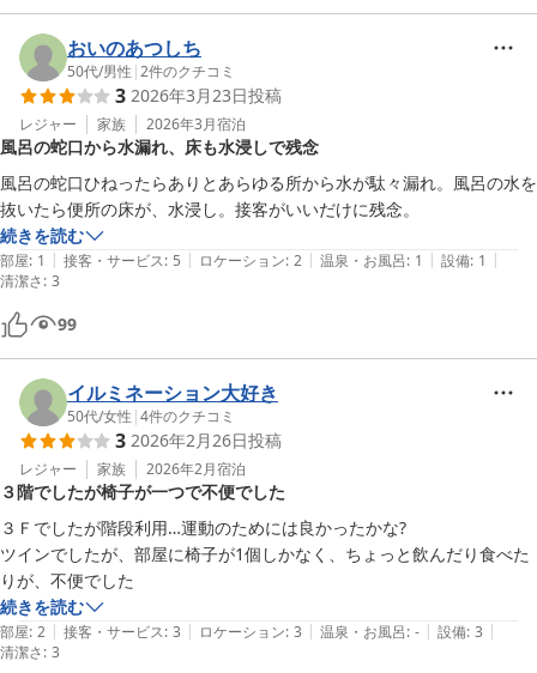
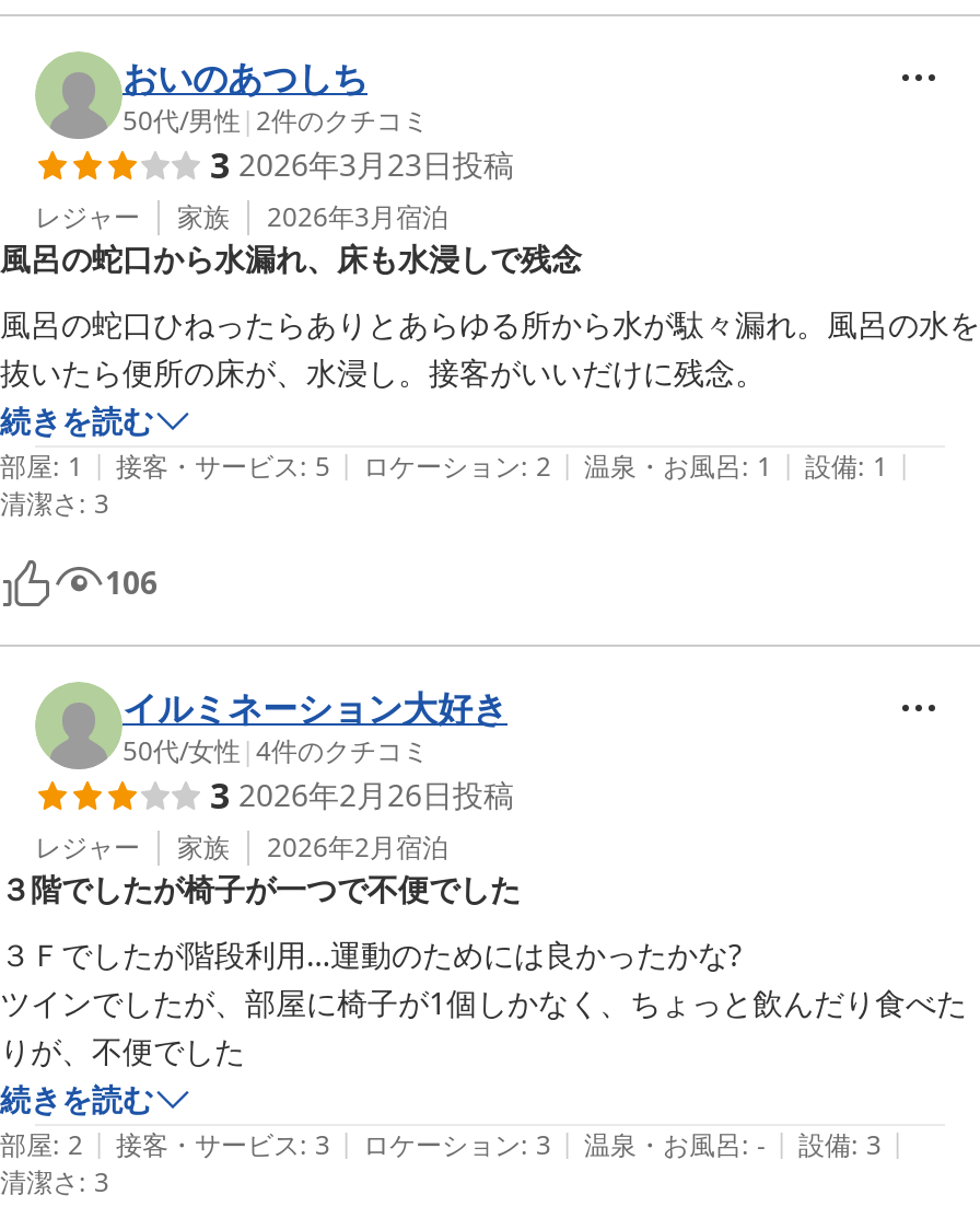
[58,313,77,335] 99 -> [105,561,157,603] 106

